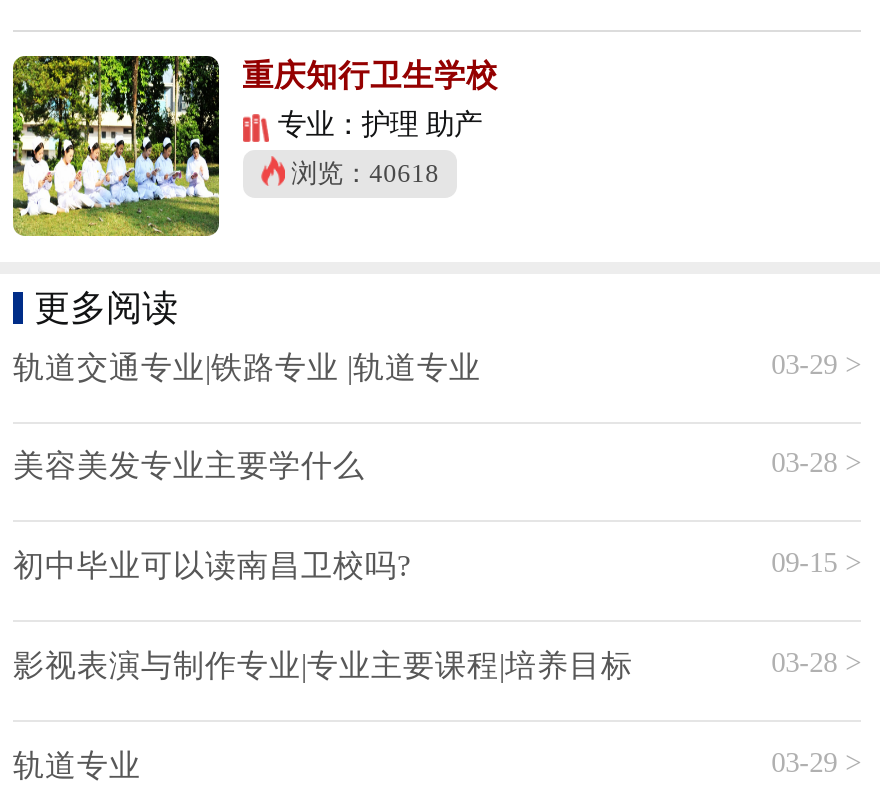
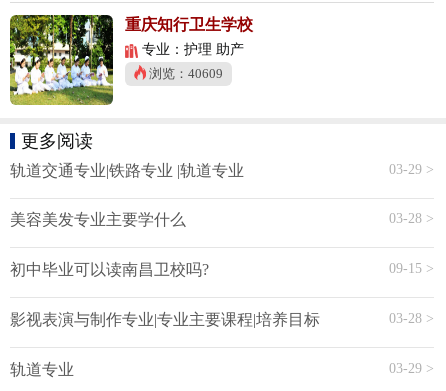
[291,159,439,189] 浏览：40618 -> [149,66,223,81] 浏览：40609

